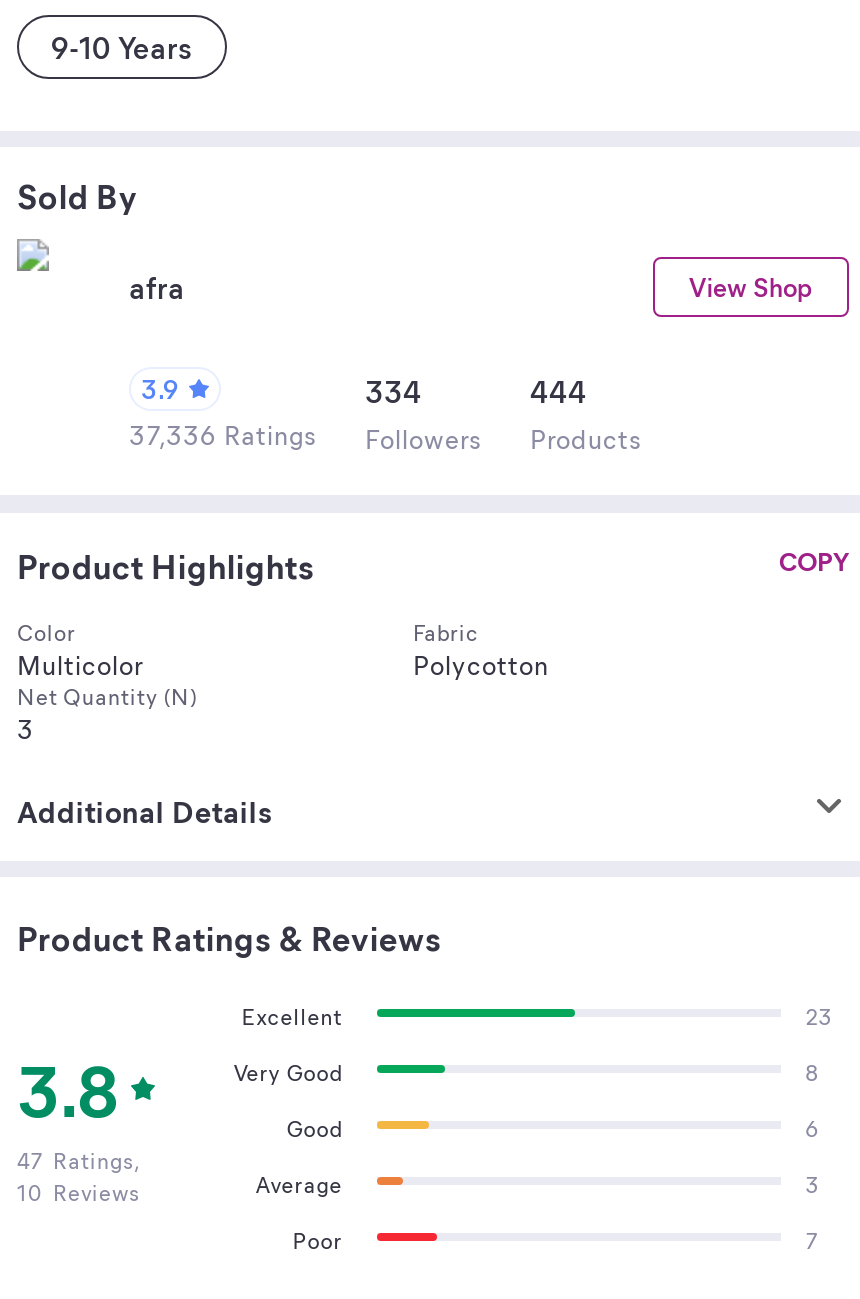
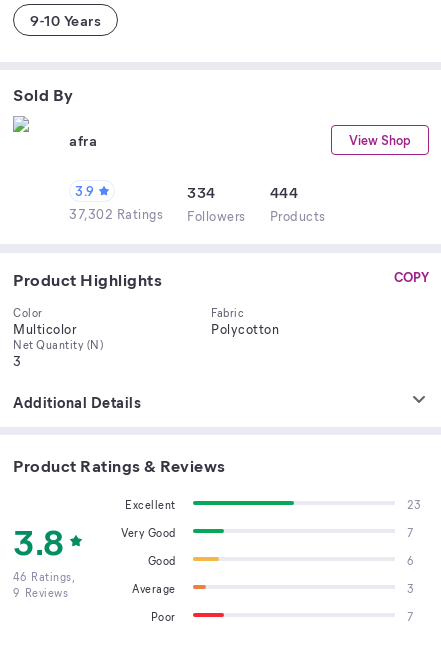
[129,417,642,455] 37,336 Ratings Followers Products -> [69,205,325,224] 37,302 Ratings Followers Products
[805,1057,818,1087] 8 -> [407,525,414,540] 7
[17,1145,141,1175] 47 Ratings, -> [13,569,75,584] 46 Ratings,
[17,1177,140,1207] 10 Reviews -> [13,585,68,600] 9 Reviews

